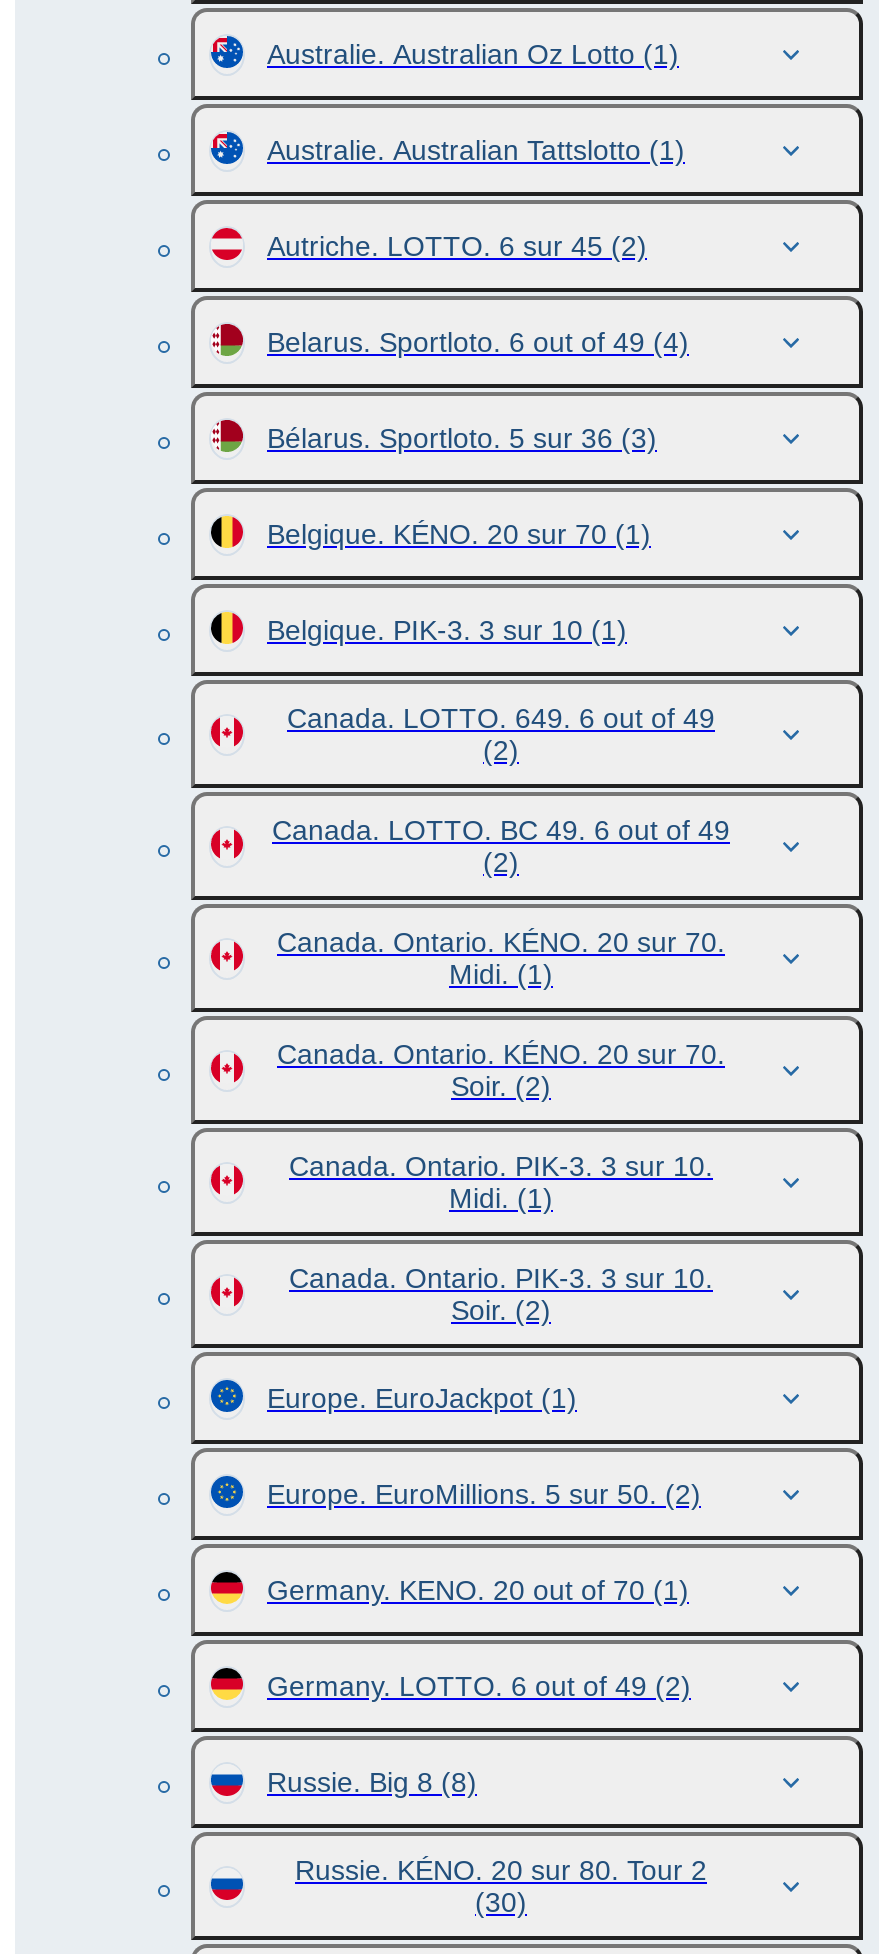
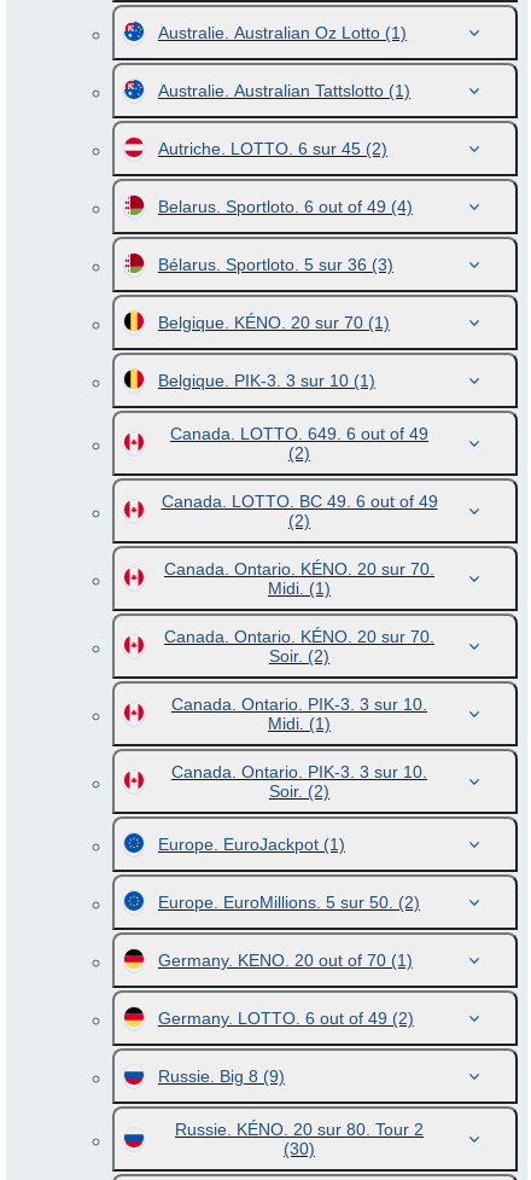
[267,1766,477,1798] Russie. Big 8 (8) -> [158,1066,285,1086] Russie. Big 8 (9)

